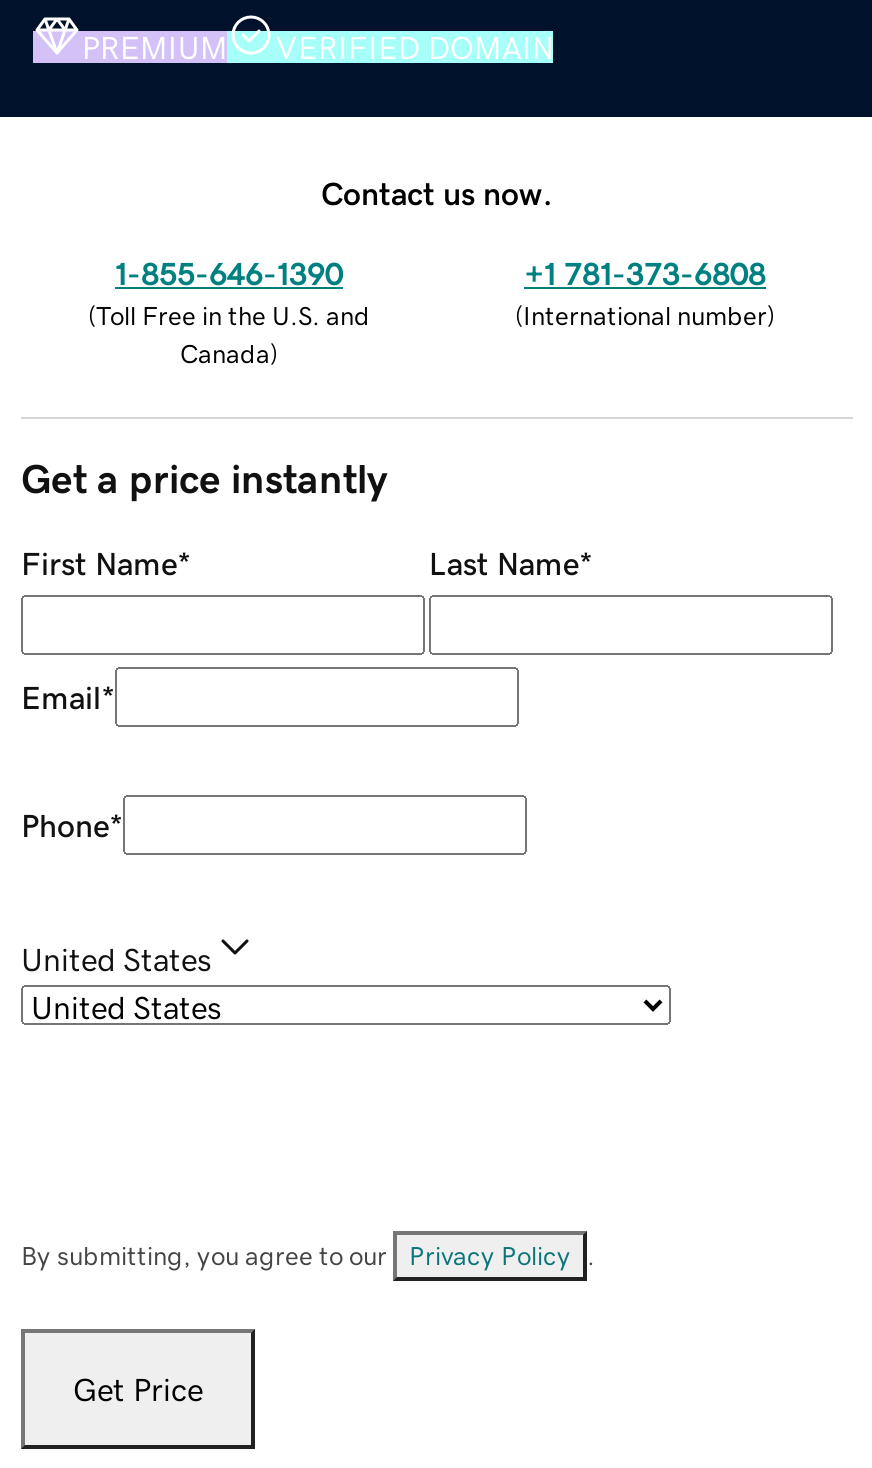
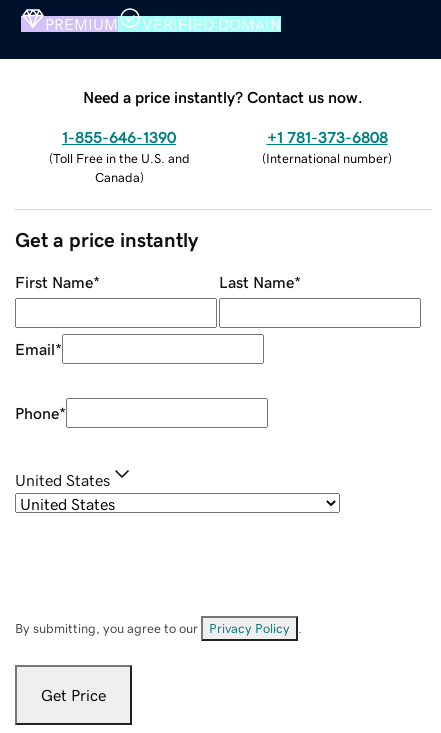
[321,176,553,208] Contact us now. -> [83,89,363,105] Need a price instantly? Contact us now.

